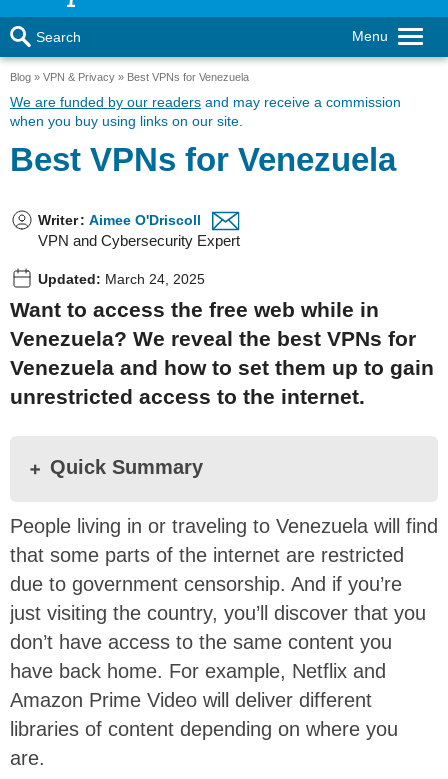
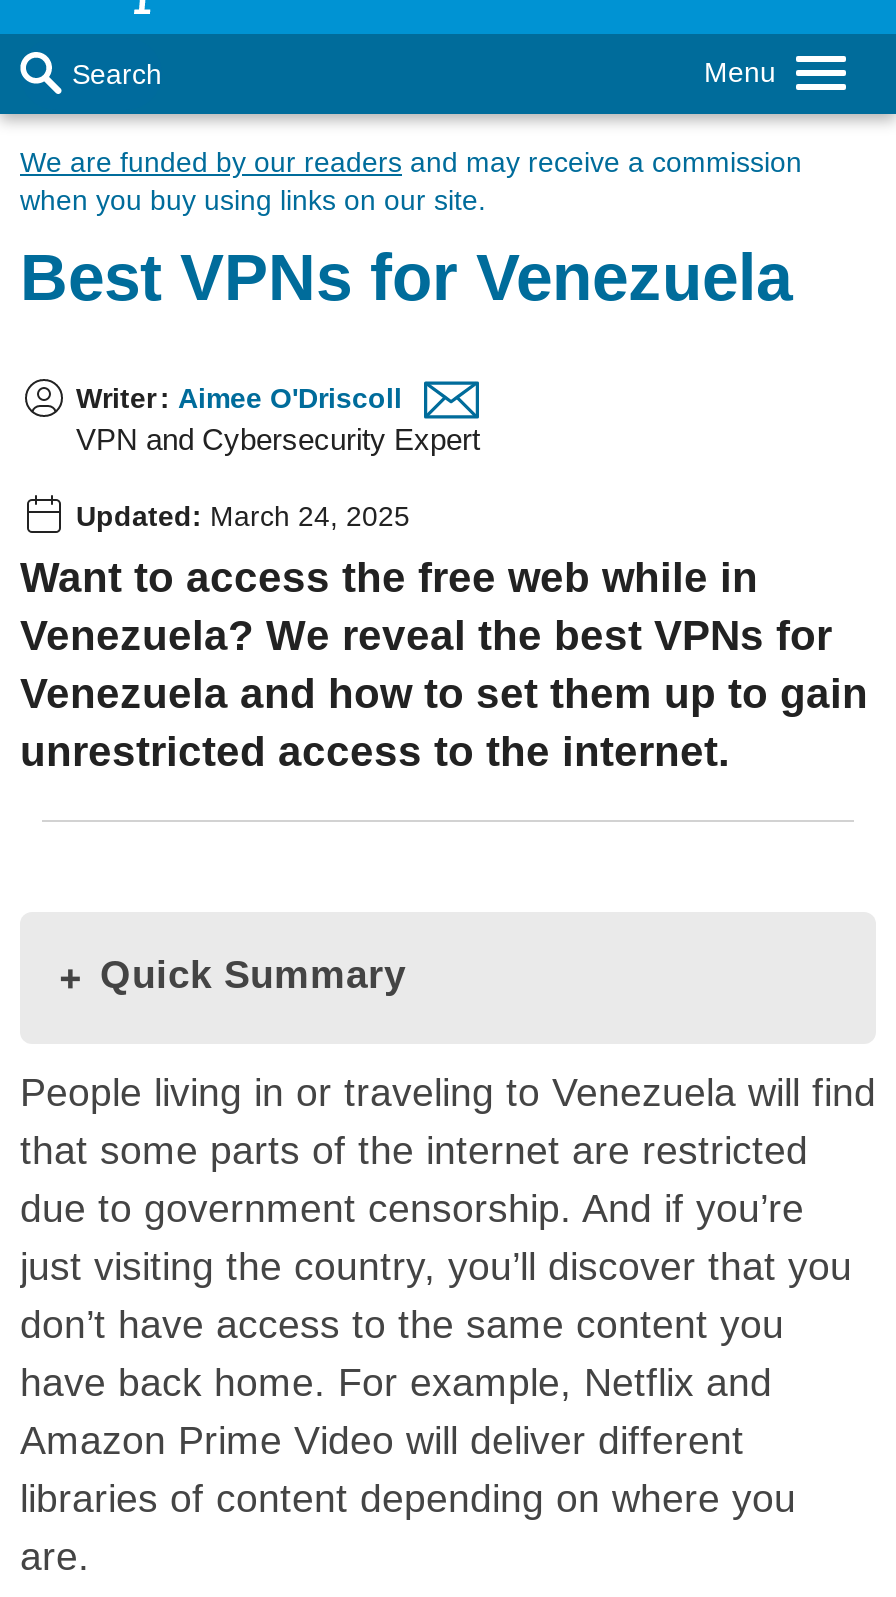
[10,71,249,83] Blog | VPN & Privacy | Best VPNs for Venezuela -> none
moved [10,94,434,408] -> [20,146,868,774]: We are funded by our readers and may receive a commission | when you buy using links on our site. | Best VPNs for Venezuela | ... | Venezuela and how to set them up to gain | unrestricted access to the internet.

